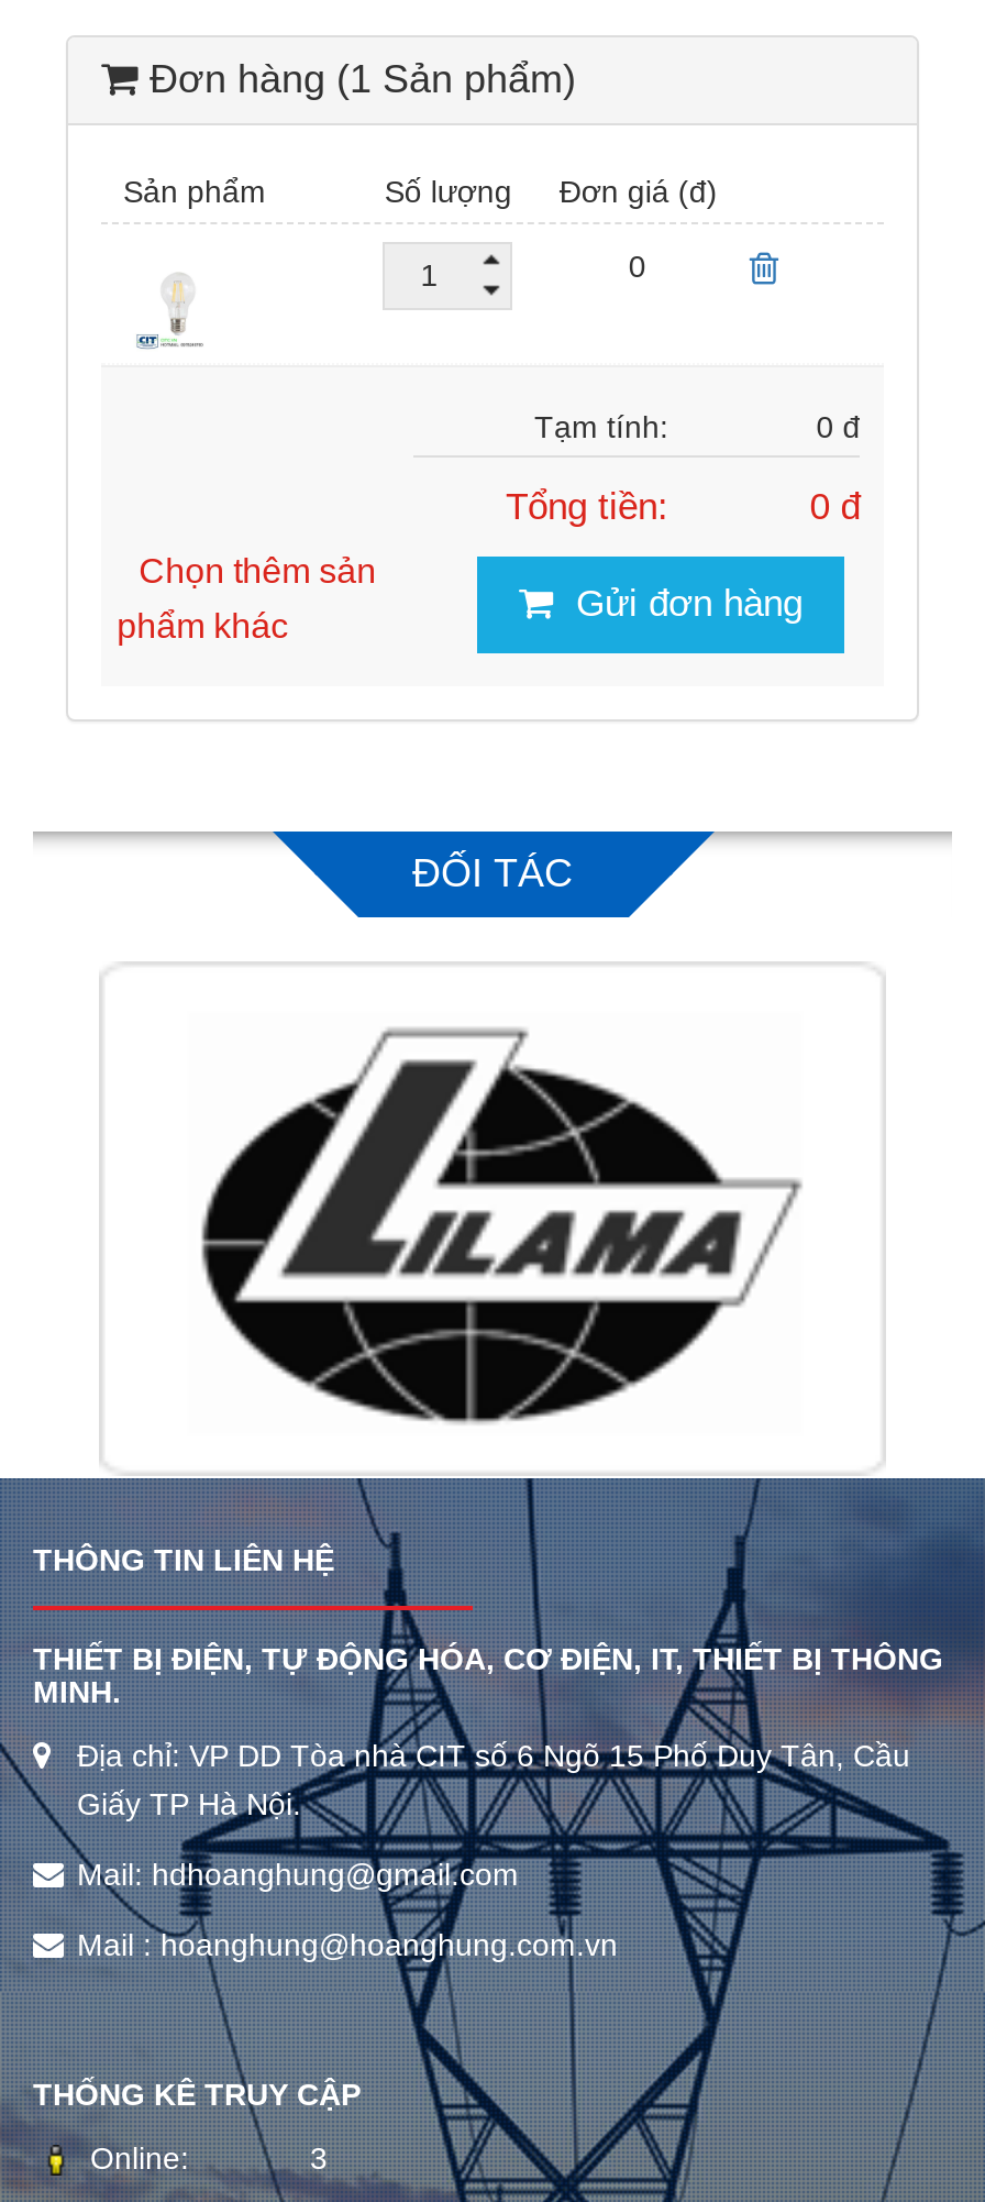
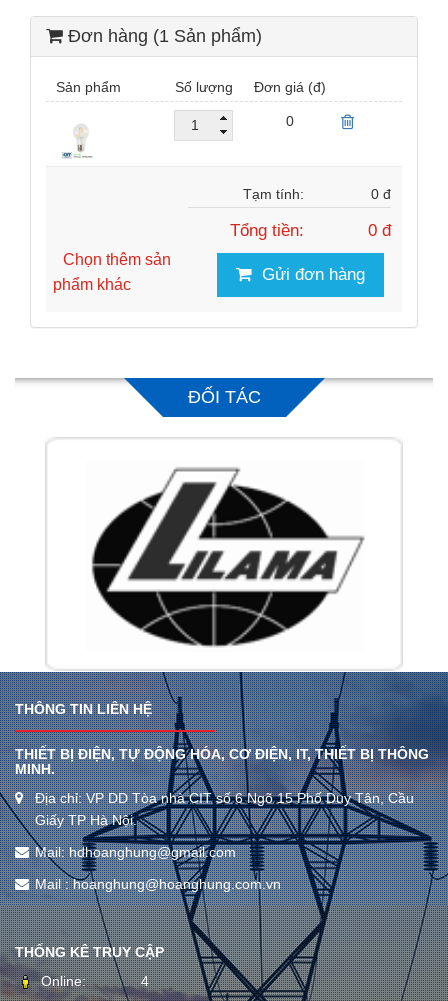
[310,2141,328,2176] 3 -> [141,973,149,989] 4

